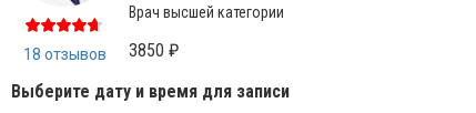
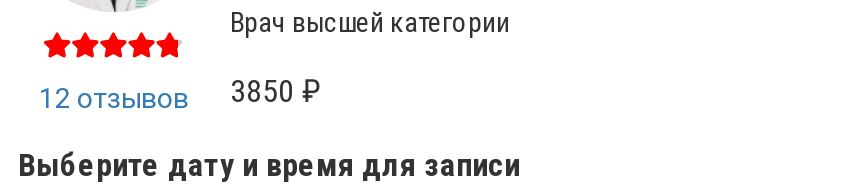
[23,40,179,63] 18 отзывов 3850 ₽ -> [39,72,320,114] 12 отзывов 3850 ₽

